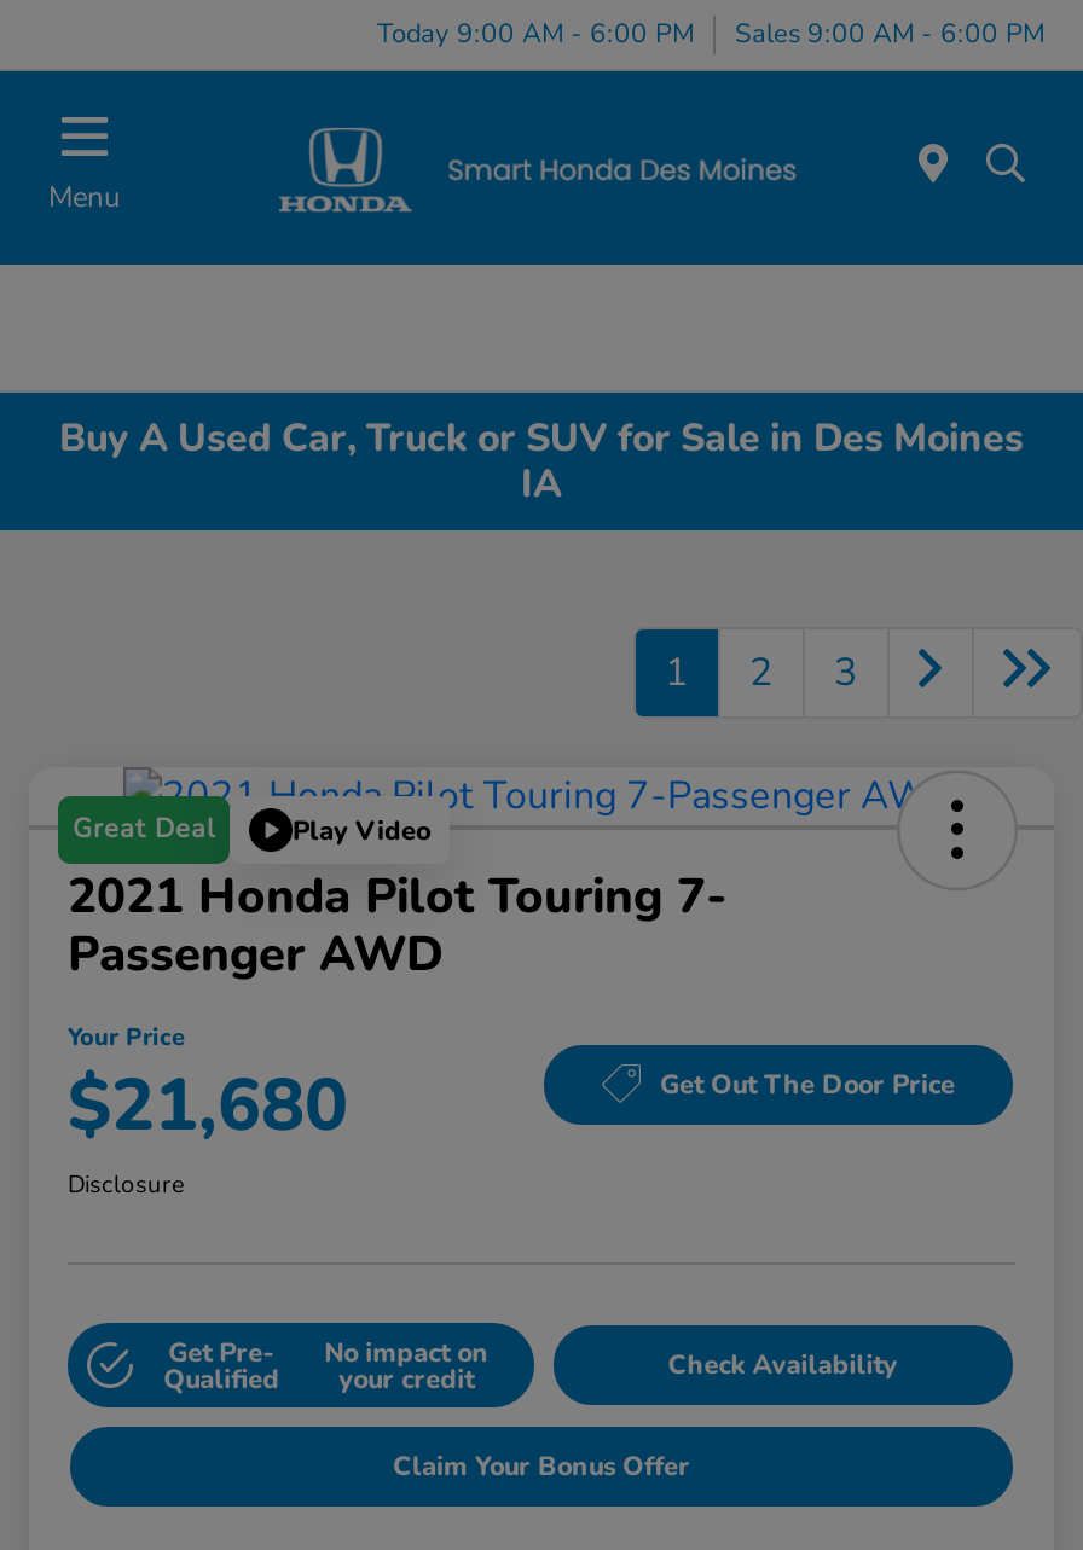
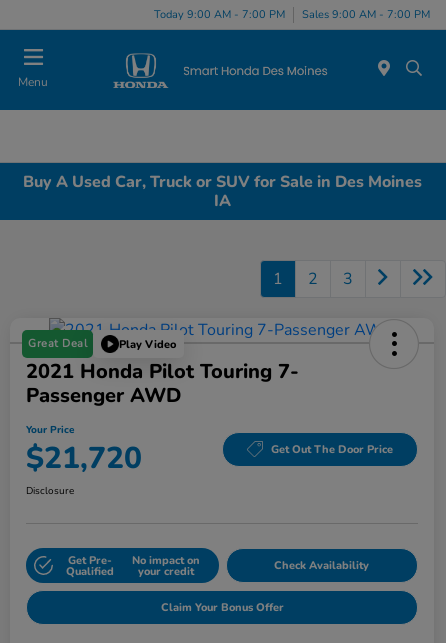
[377,14,694,51] Today 9:00 AM - 6:00 PM -> [154,6,285,21] Today 9:00 AM - 7:00 PM
[735,14,1044,51] Sales 9:00 AM - 6:00 PM -> [302,6,430,21] Sales 9:00 AM - 7:00 PM
[68,1058,348,1157] $21,680 -> [26,438,142,479] $21,720

